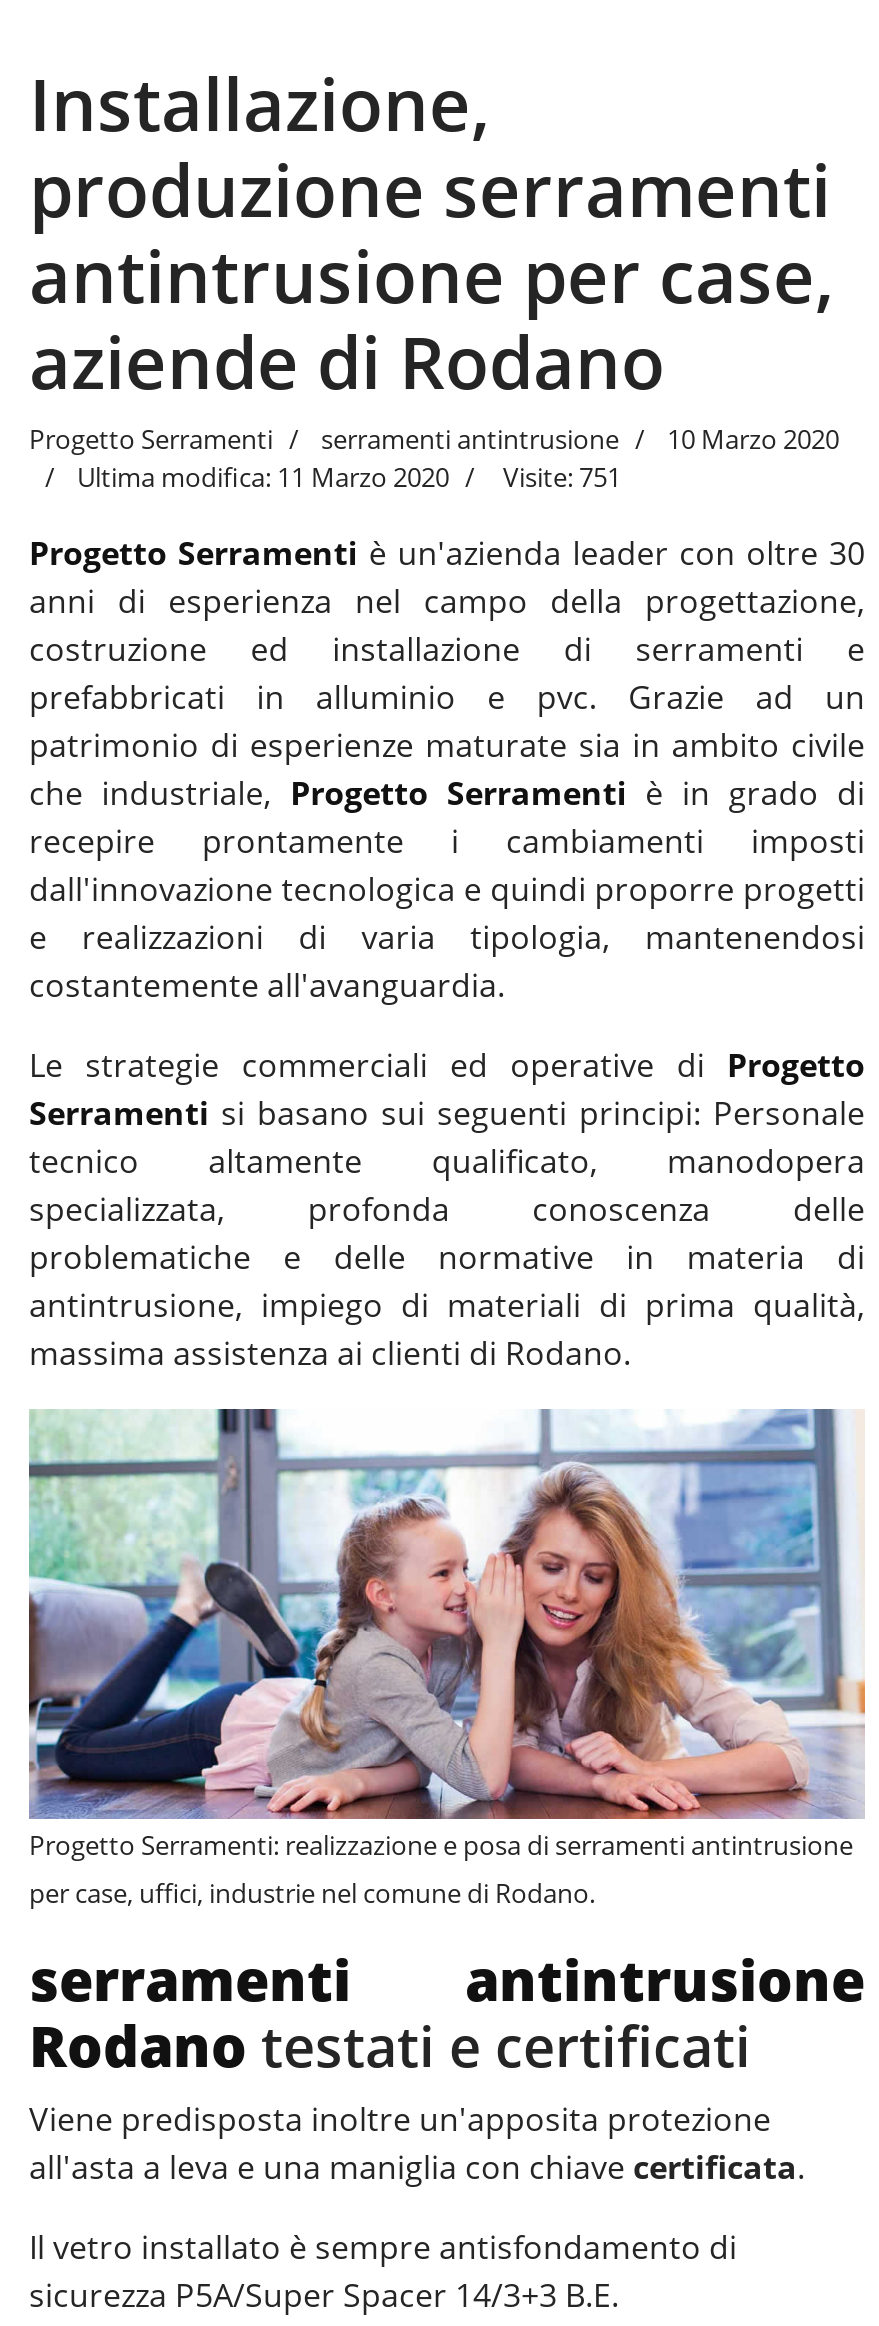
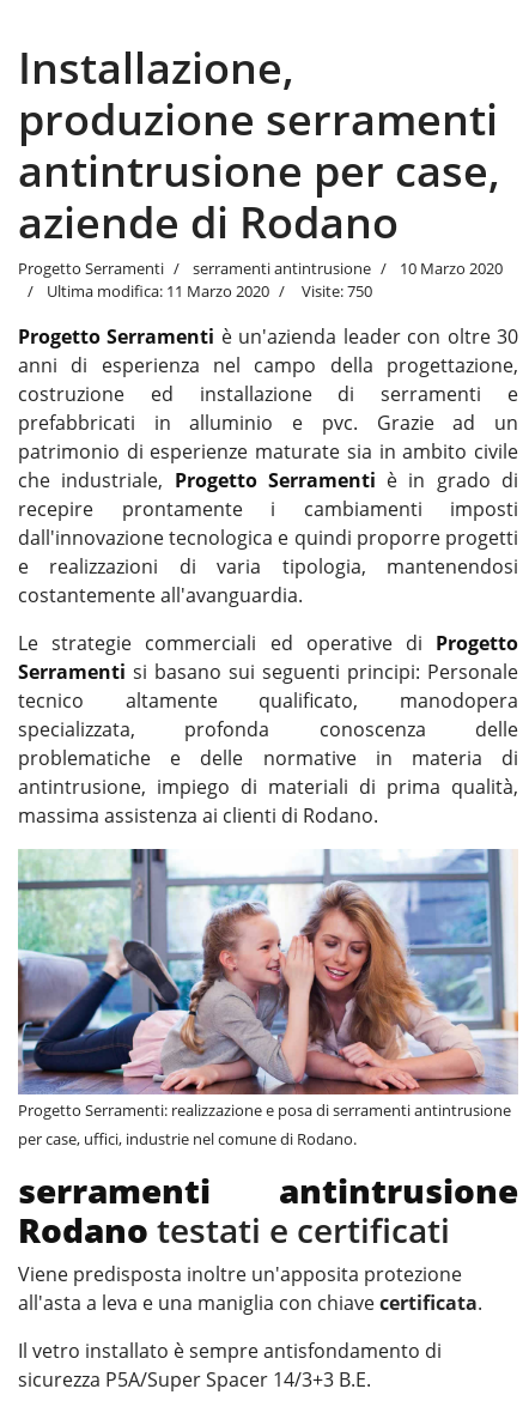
[77,460,621,496] Ultima modifica: 11 Marzo 2020 Visite: 751 -> [47,281,372,302] Ultima modifica: 11 Marzo 2020 Visite: 750

